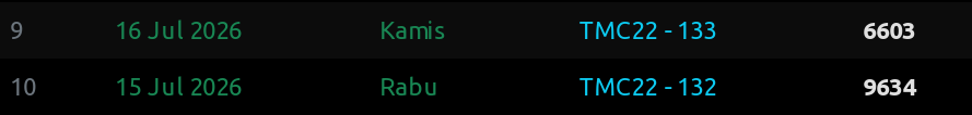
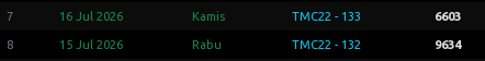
[10,17,23,43] 9 -> [6,9,13,23] 7
[10,73,36,99] 10 -> [6,38,13,51] 8

